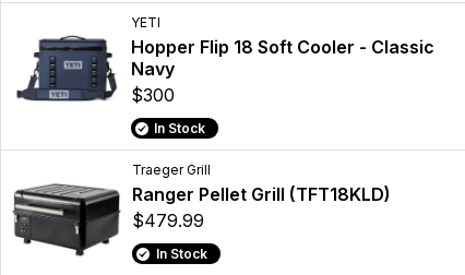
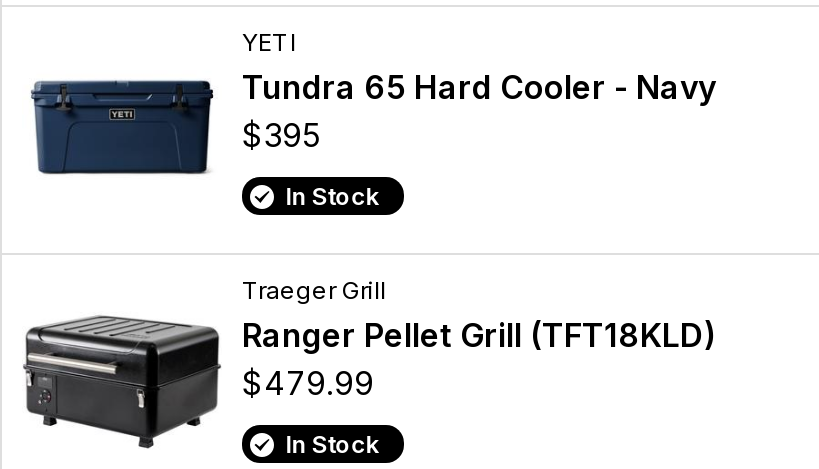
[15,35,434,106] [image] | Hopper Flip 18 Soft Cooler - Classic | Navy | $300 -> [30,67,716,177] [image] | Tundra 65 Hard Cooler - Navy | $395

